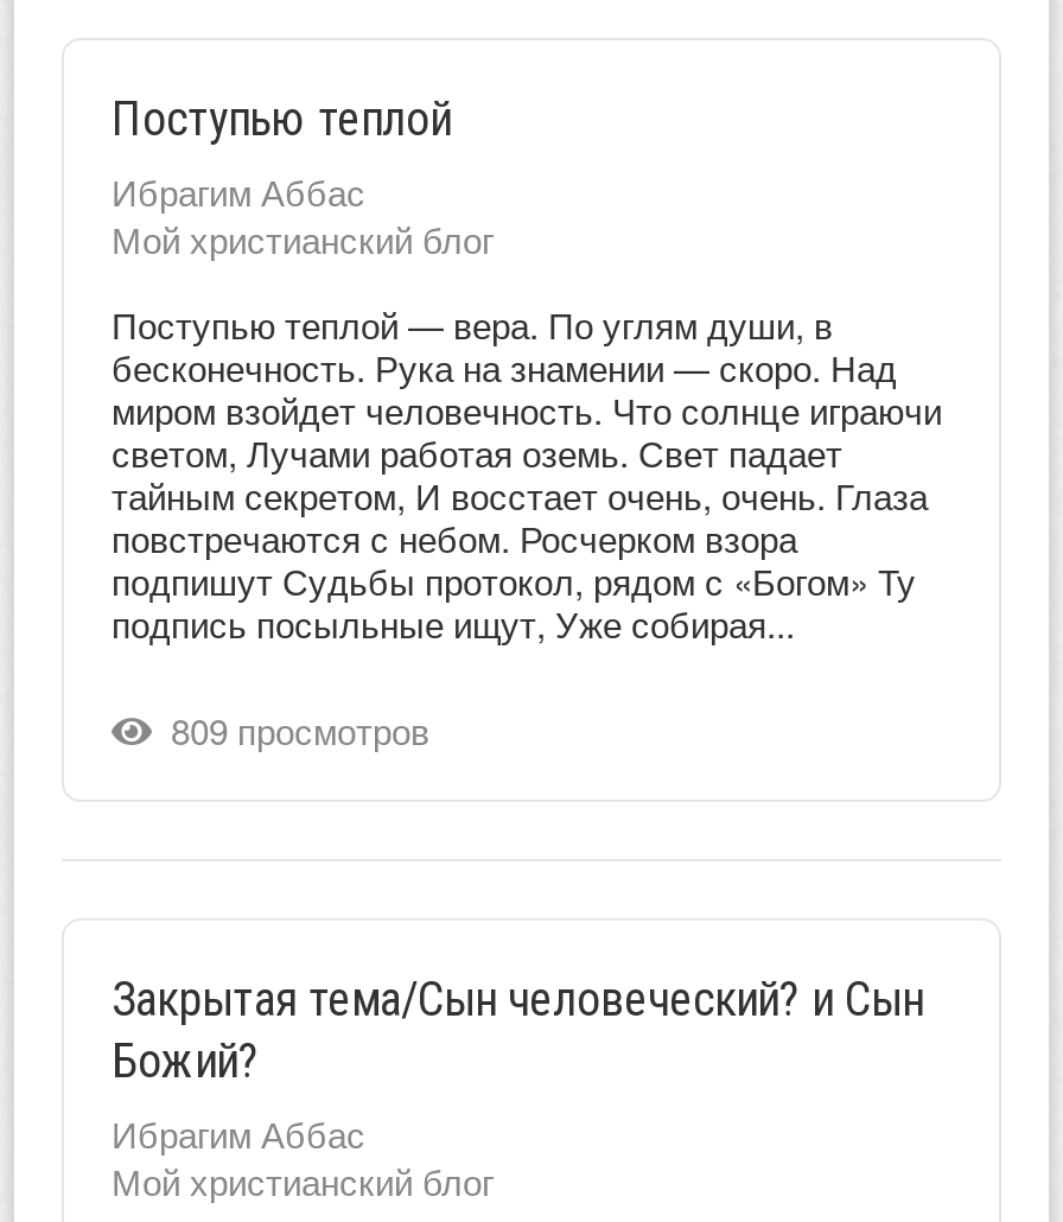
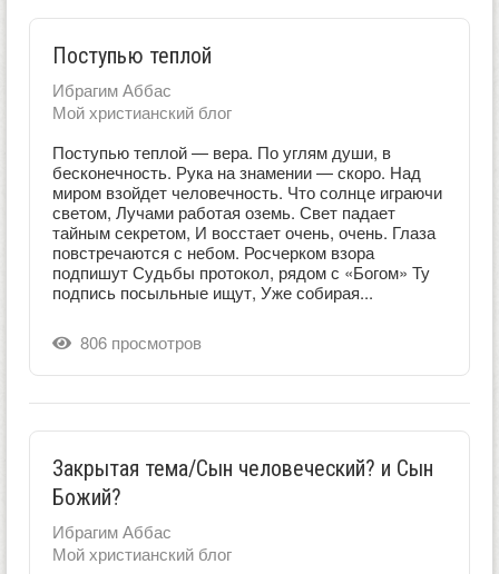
[152,704,429,754] 809 просмотров -> [71,330,202,354] 806 просмотров

